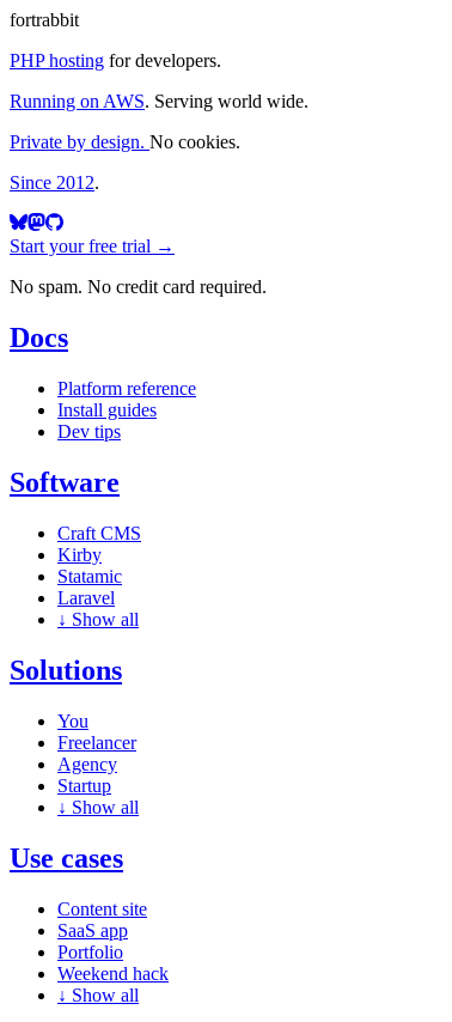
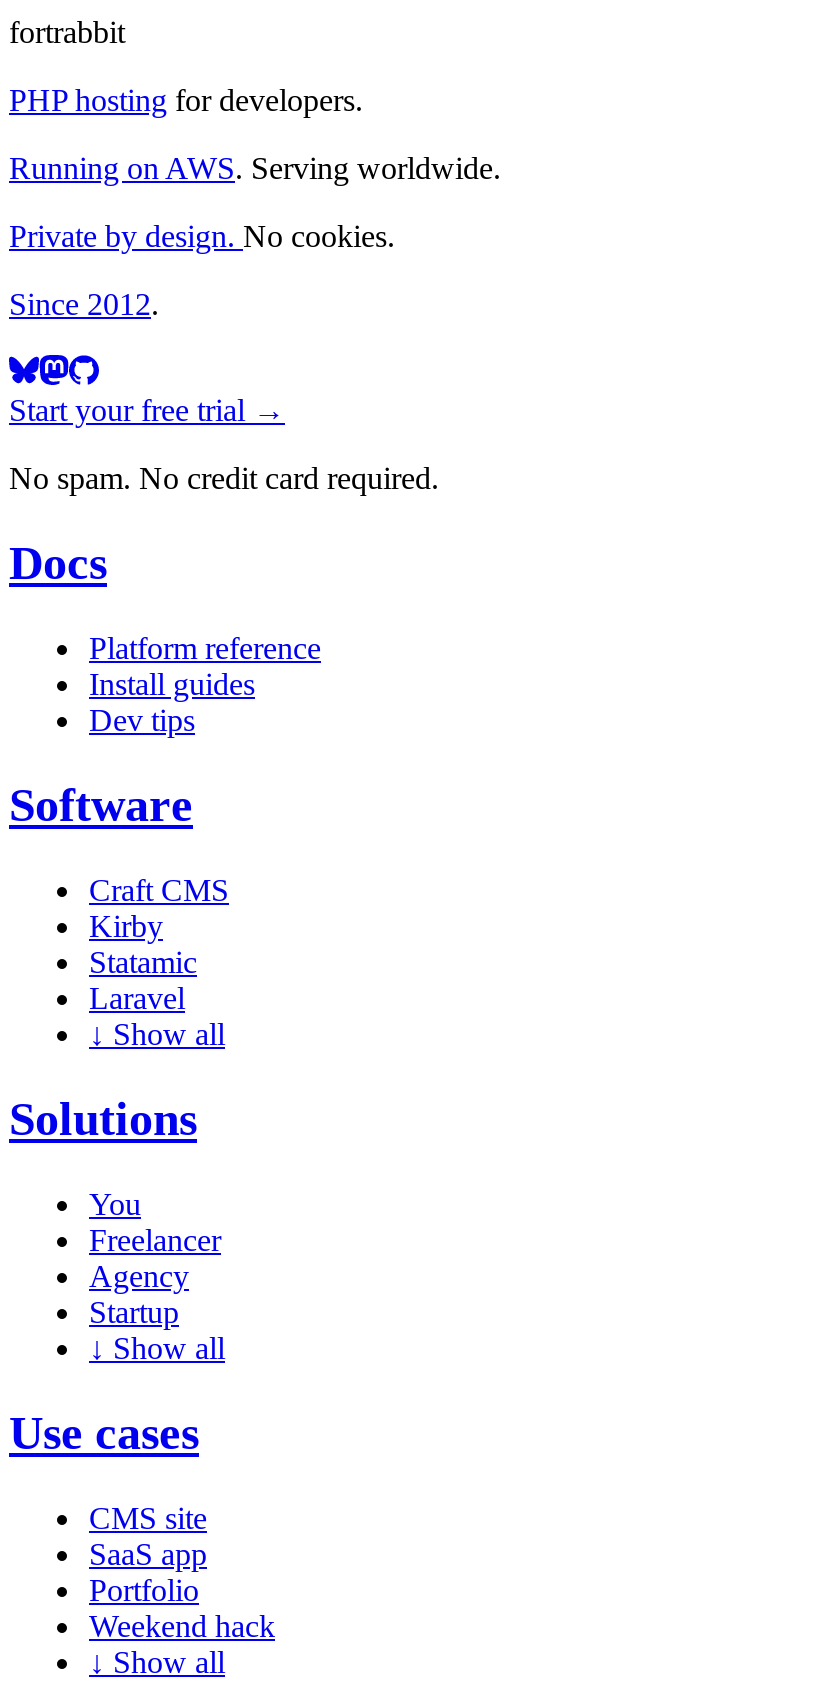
[10,91,309,112] Running on AWS. Serving world wide. -> [9,152,501,186] Running on AWS. Serving worldwide.
[57,898,147,919] Content site -> [89,1500,207,1534] CMS site

